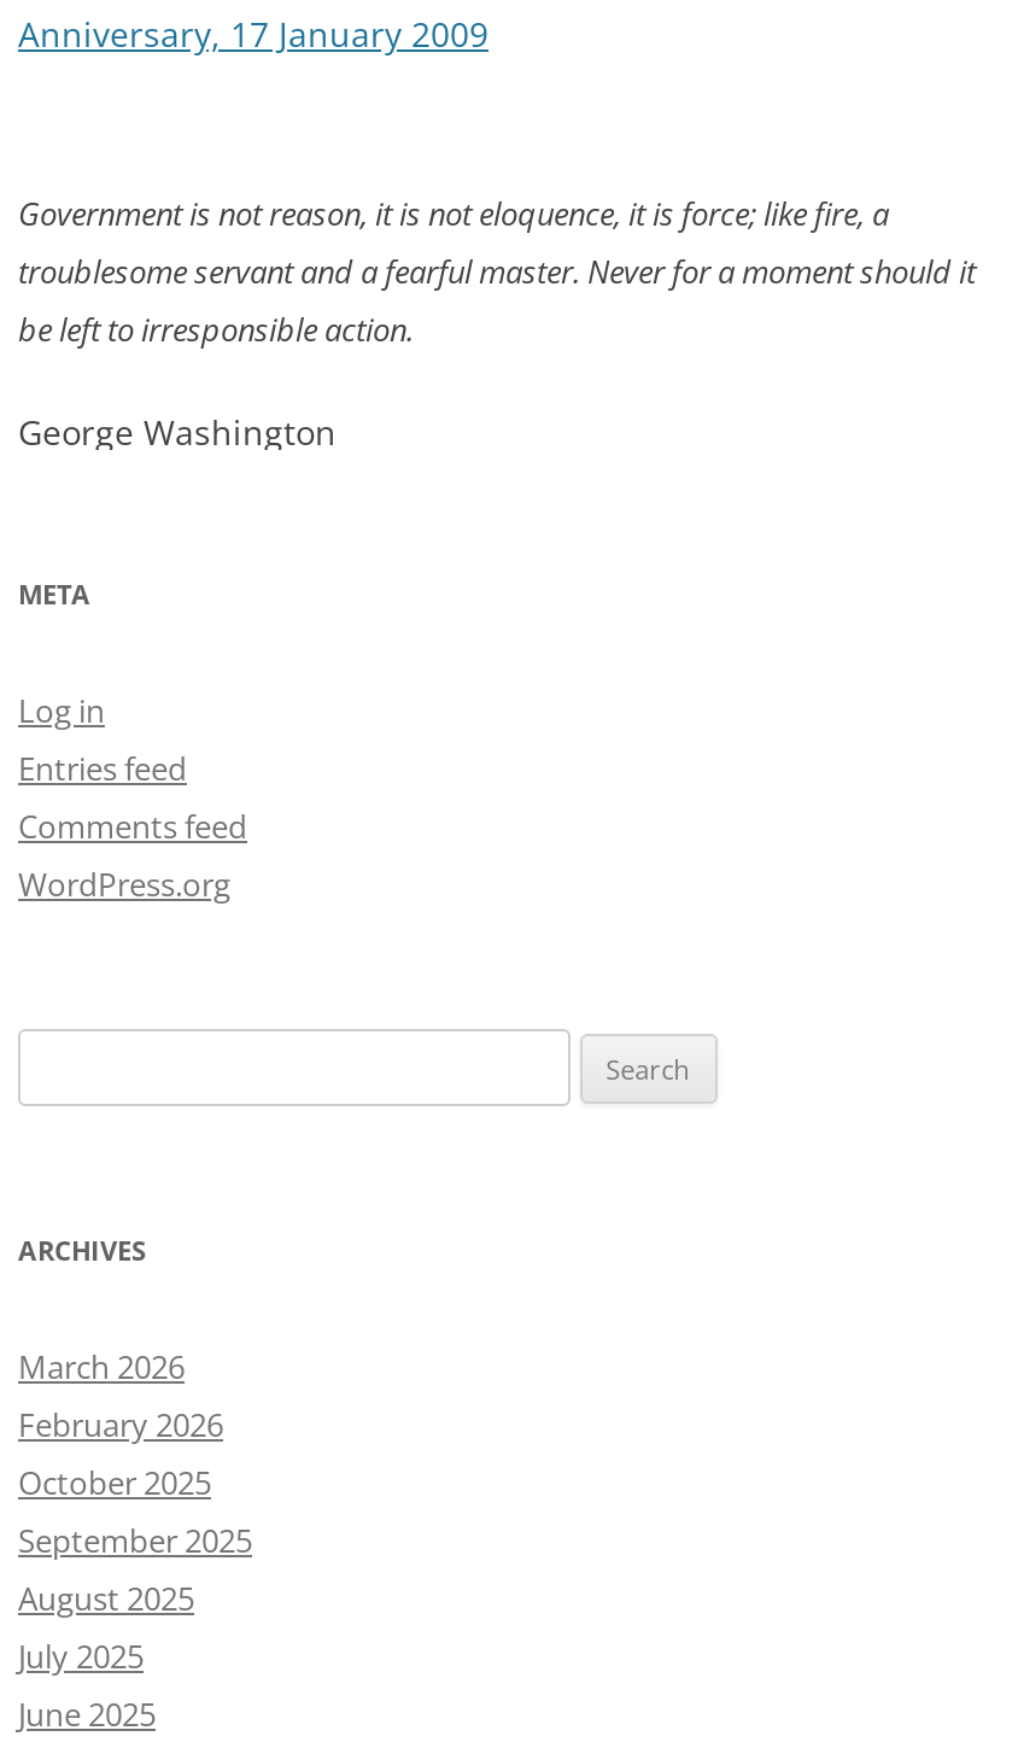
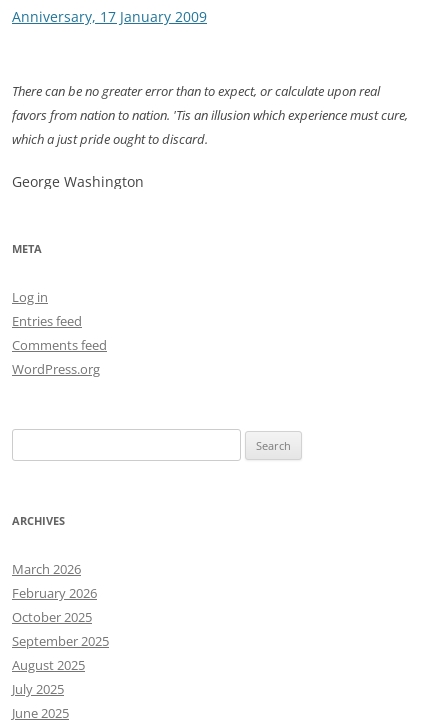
[18,191,976,351] Government is not reason, it is not eloquence, it is force; like fire, a | troublesome servant and a fearful master. Never for a moment should it | be left to irresponsible action. -> [12,82,408,148] There can be no greater error than to expect, or calculate upon real | favors from nation to nation. 'Tis an illusion which experience must cure, | which a just pride ought to discard.

